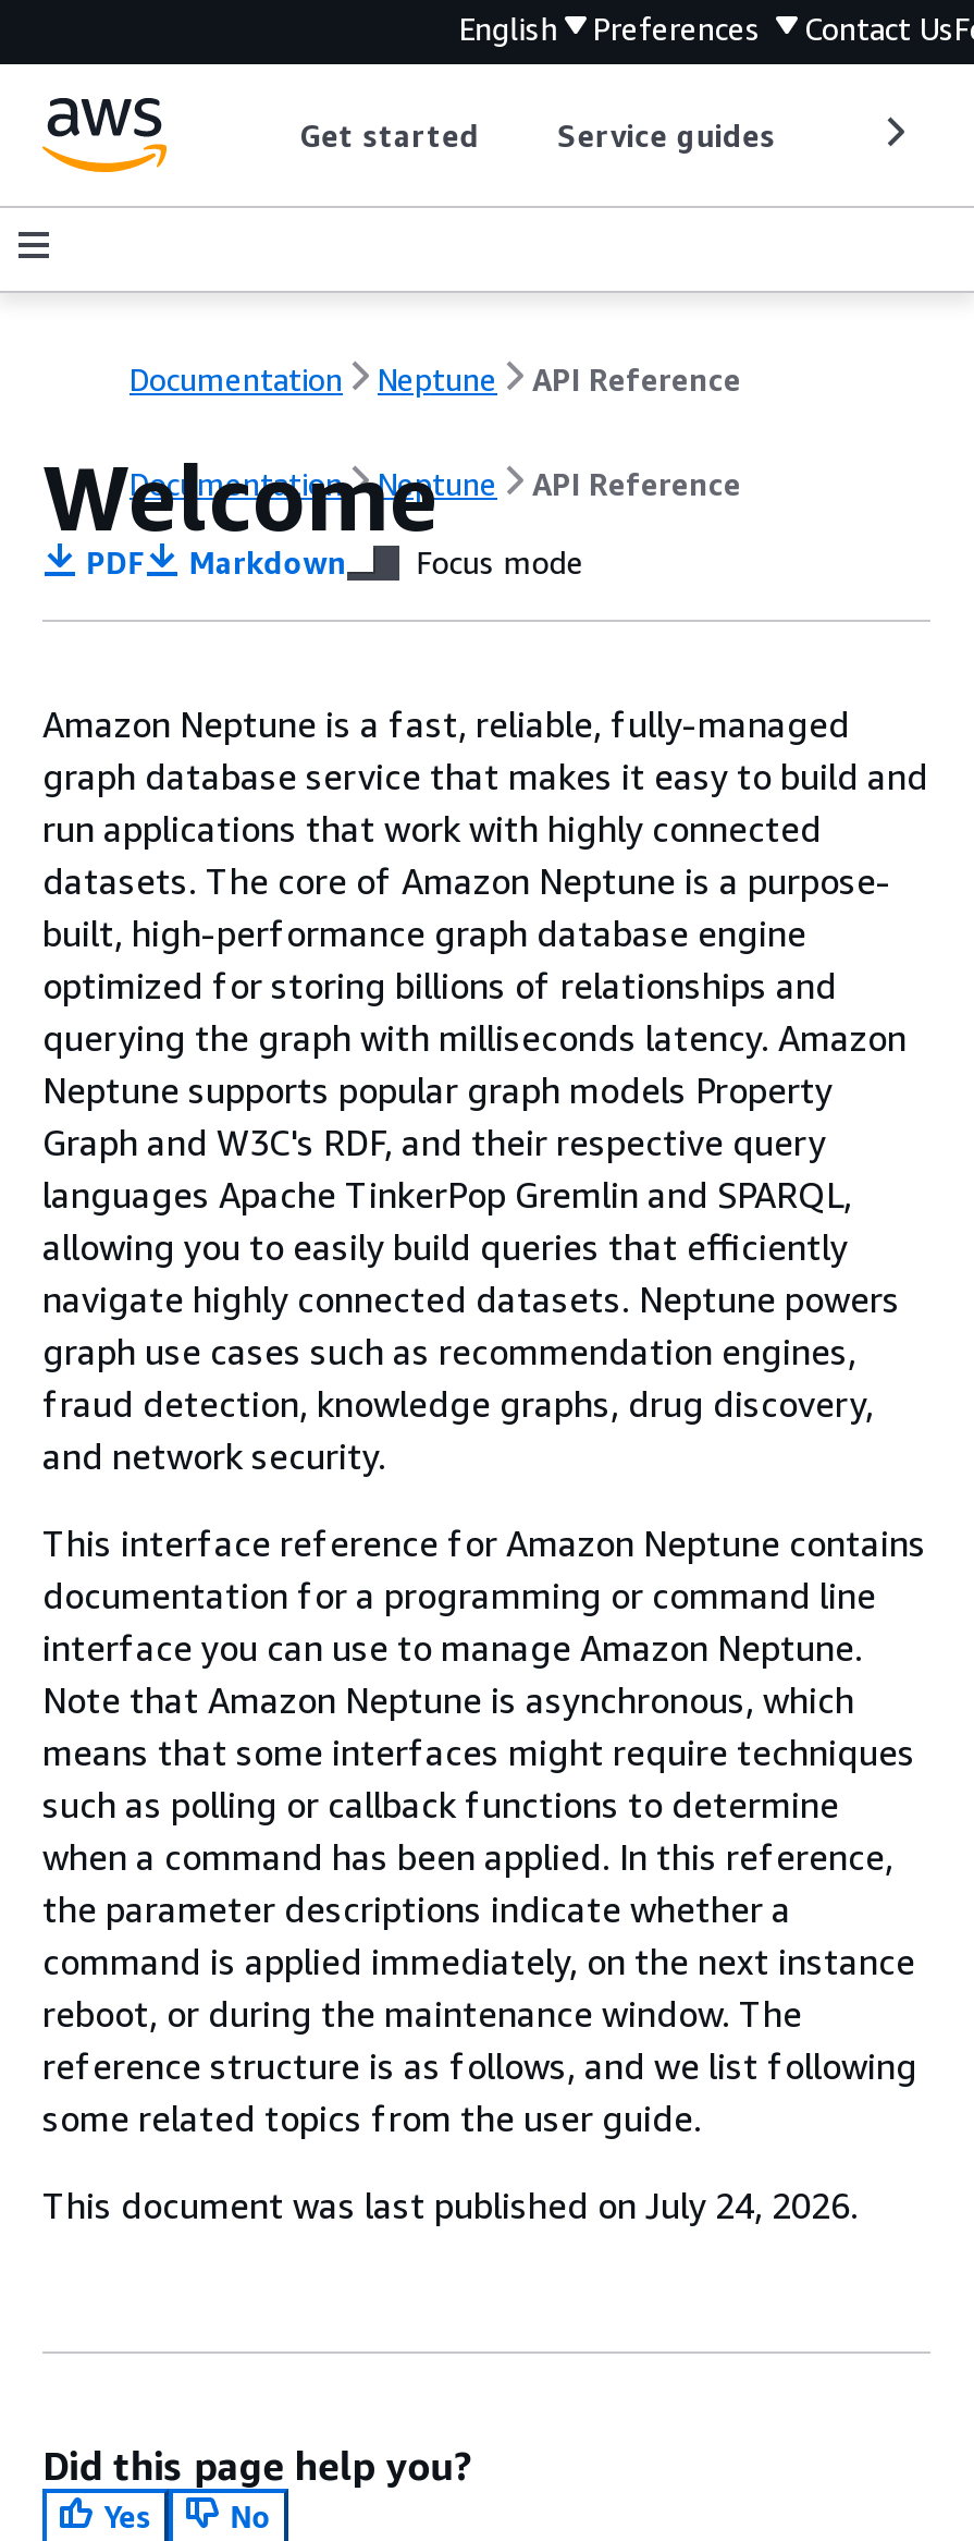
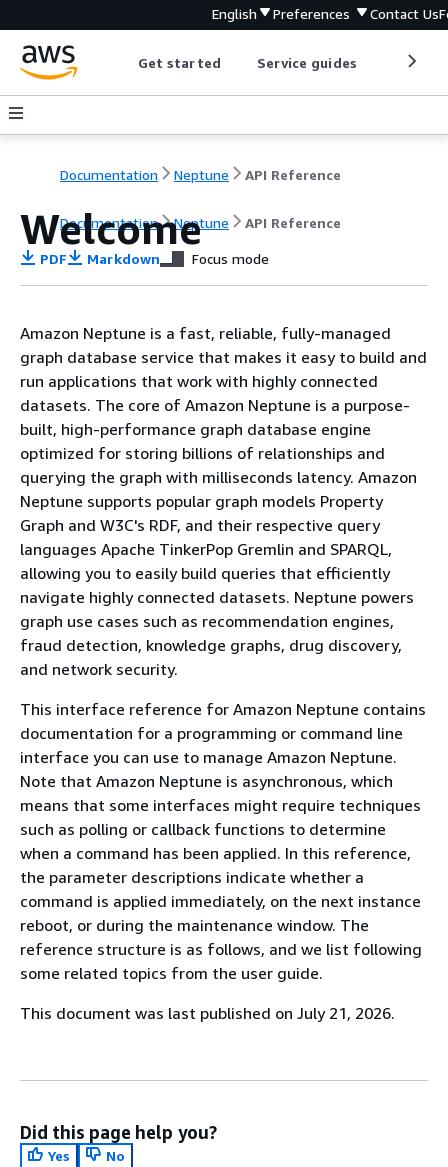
[42,2184,859,2227] This document was last published on July 24, 2026. -> [20,1003,395,1023] This document was last published on July 21, 2026.

